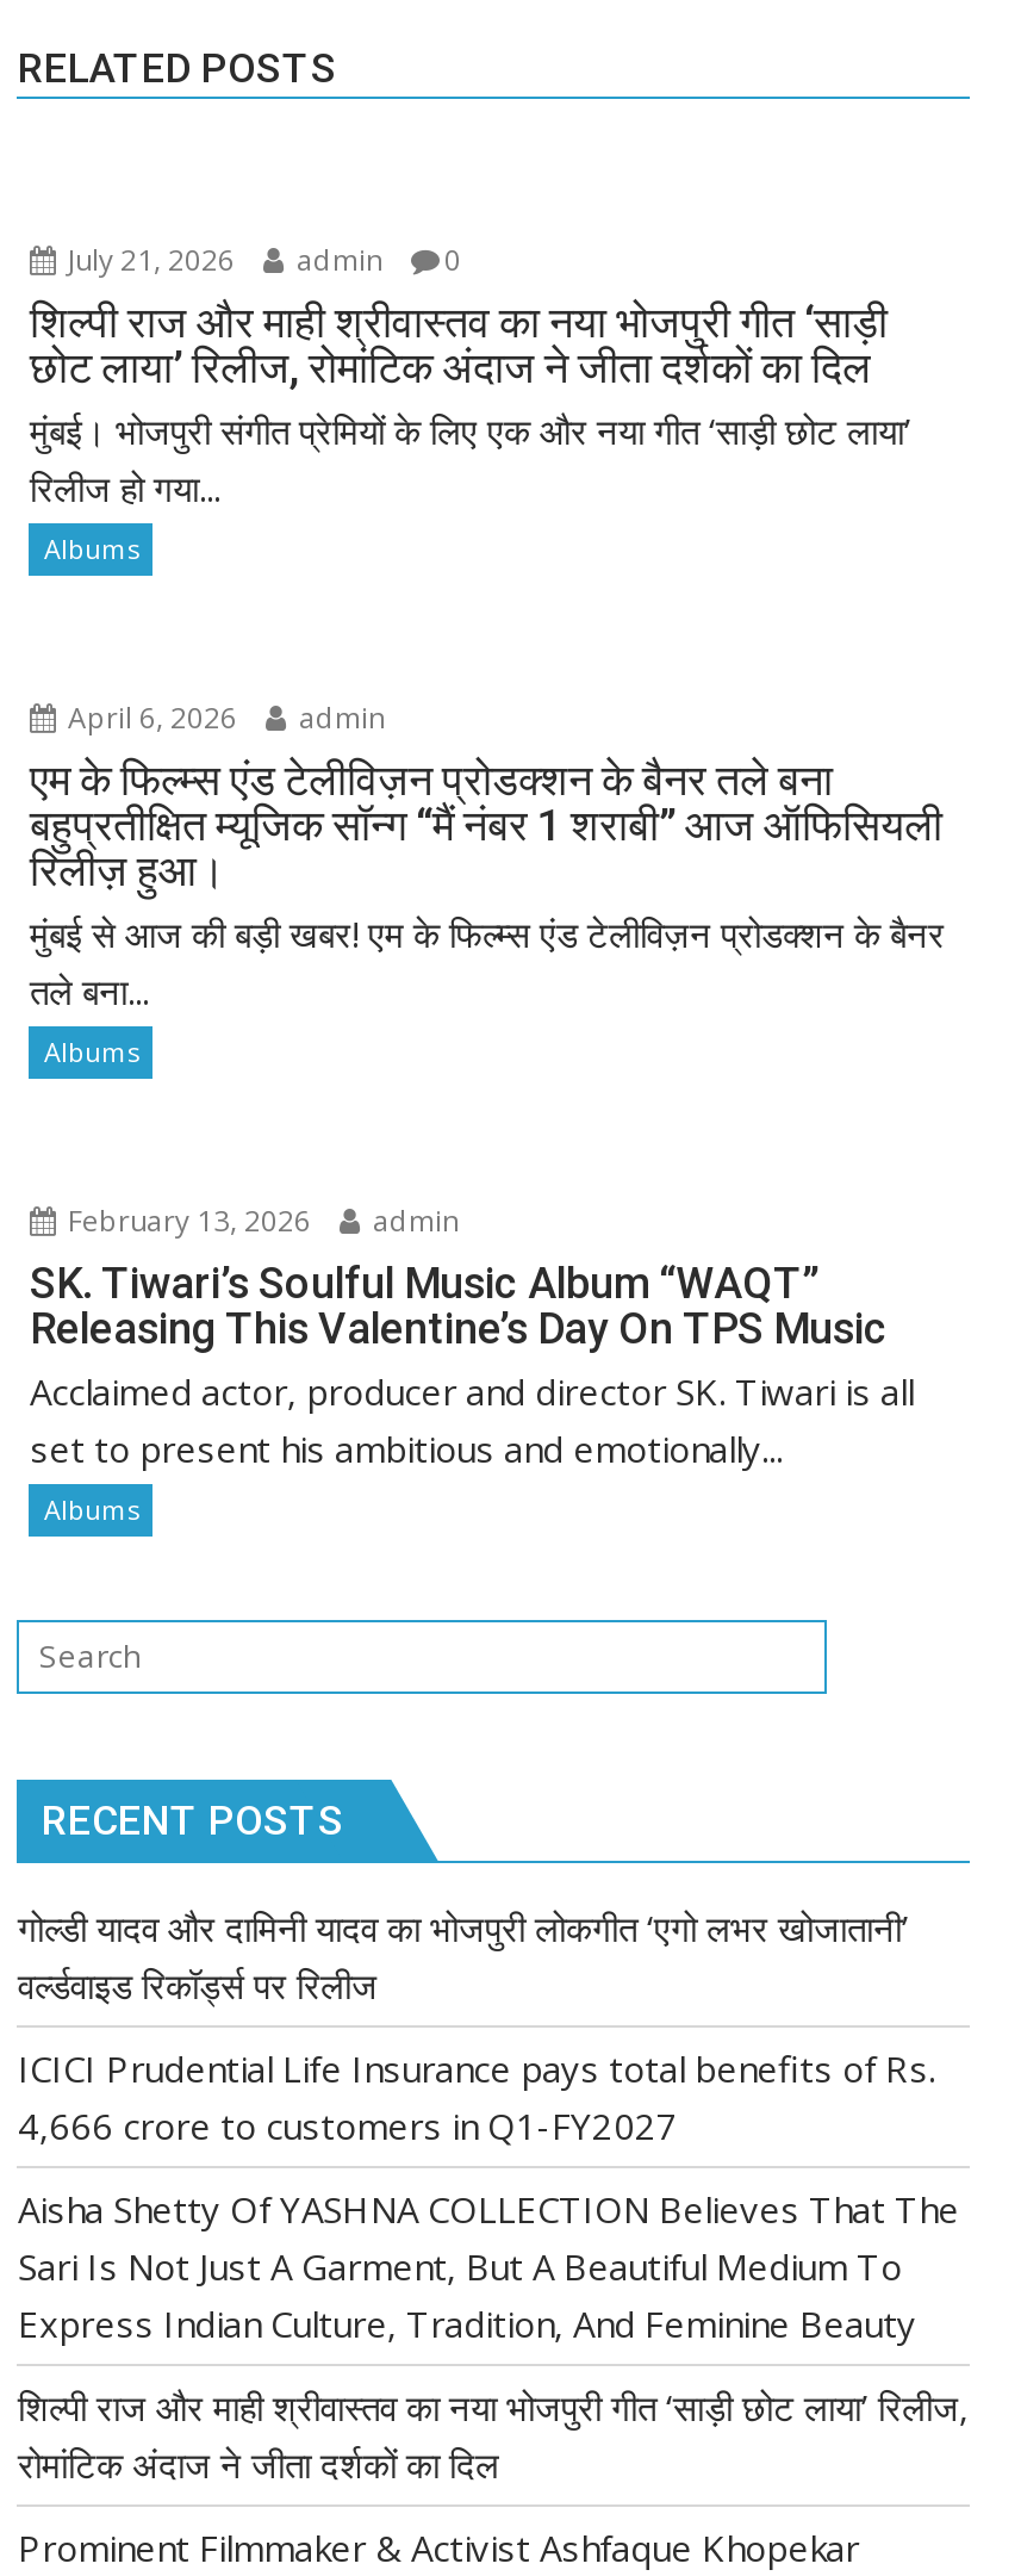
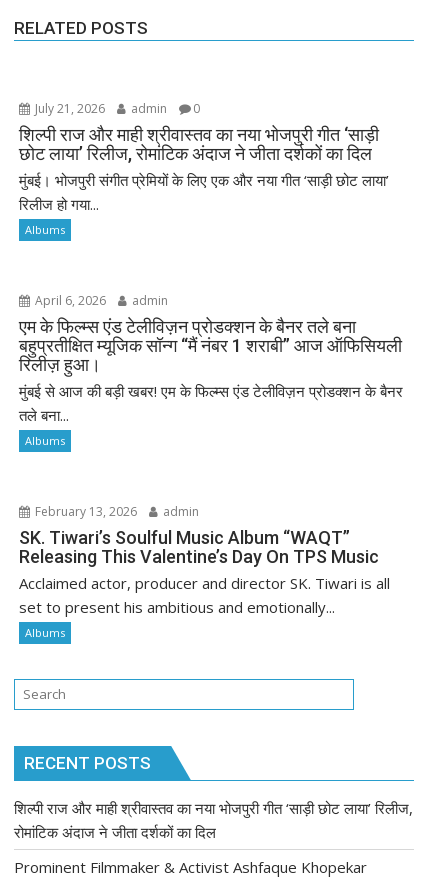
[18,1902,959,2346] गोल्डी यादव और दामिनी यादव का भोजपुरी लोकगीत ‘एगो लभर खोजातानी’ | वर्ल्डवाइड रिकॉर्ड्स पर रिलीज | ICICI Prudential Life Insurance pays total benefits of Rs. | 4,666 crore to customers in Q1-FY2027 | Aisha Shetty Of YASHNA COLLECTION Believes That The | Sari Is Not Just A Garment, But A Beautiful Medium To | Express Indian Culture, Tradition, And Feminine Beauty -> none

